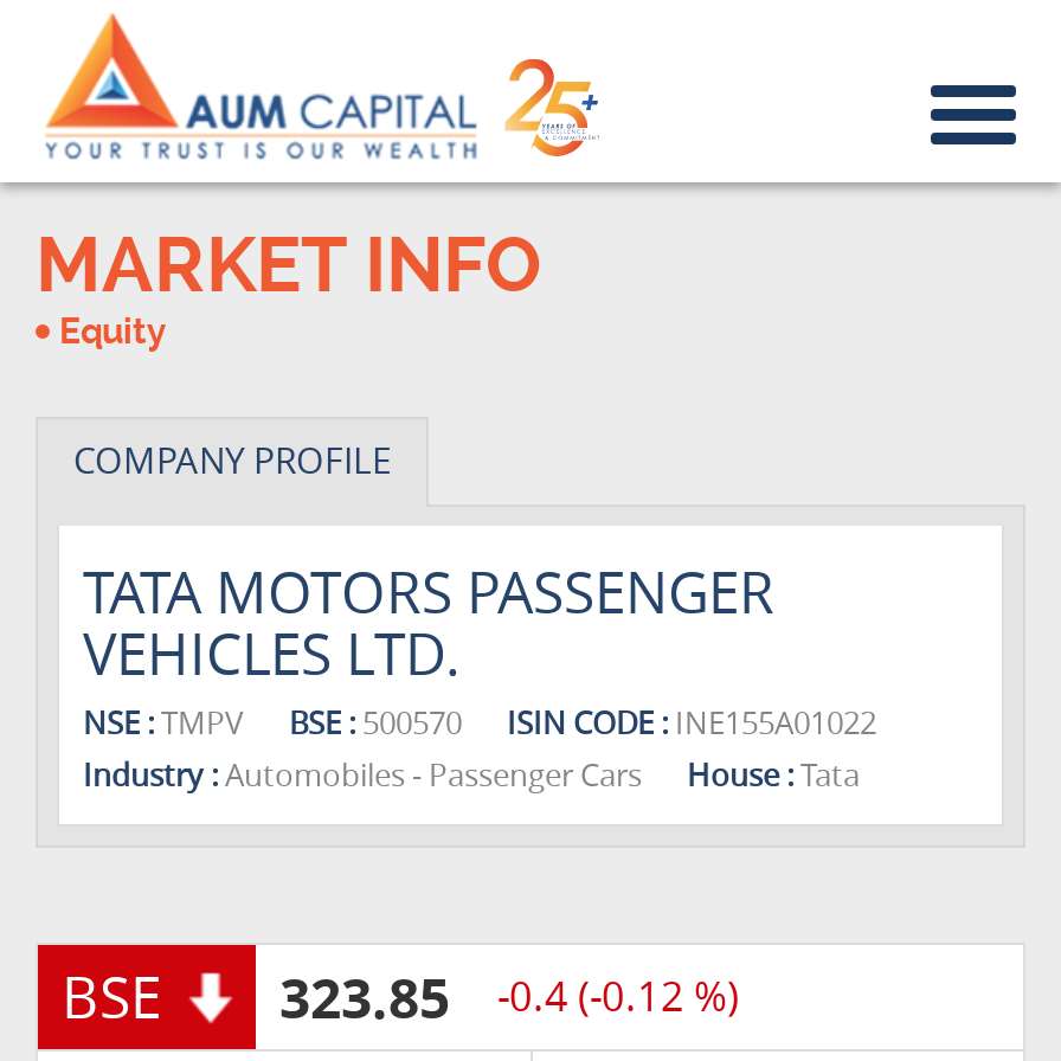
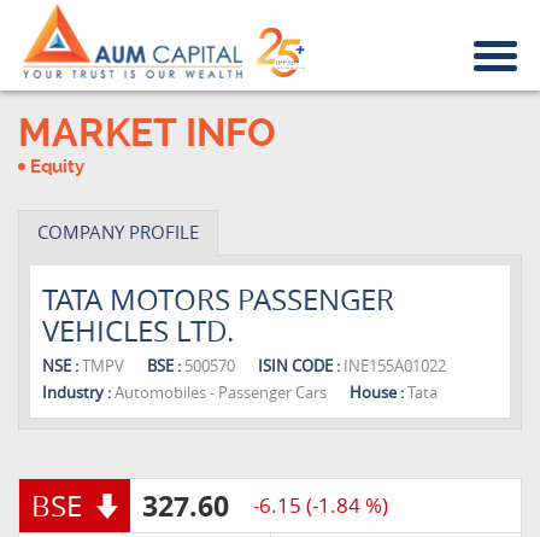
[279,959,450,1035] 323.85 -> [142,486,229,525] 327.60
[497,969,739,1023] -0.4 (-0.12 %) -> [253,491,388,519] -6.15 (-1.84 %)

